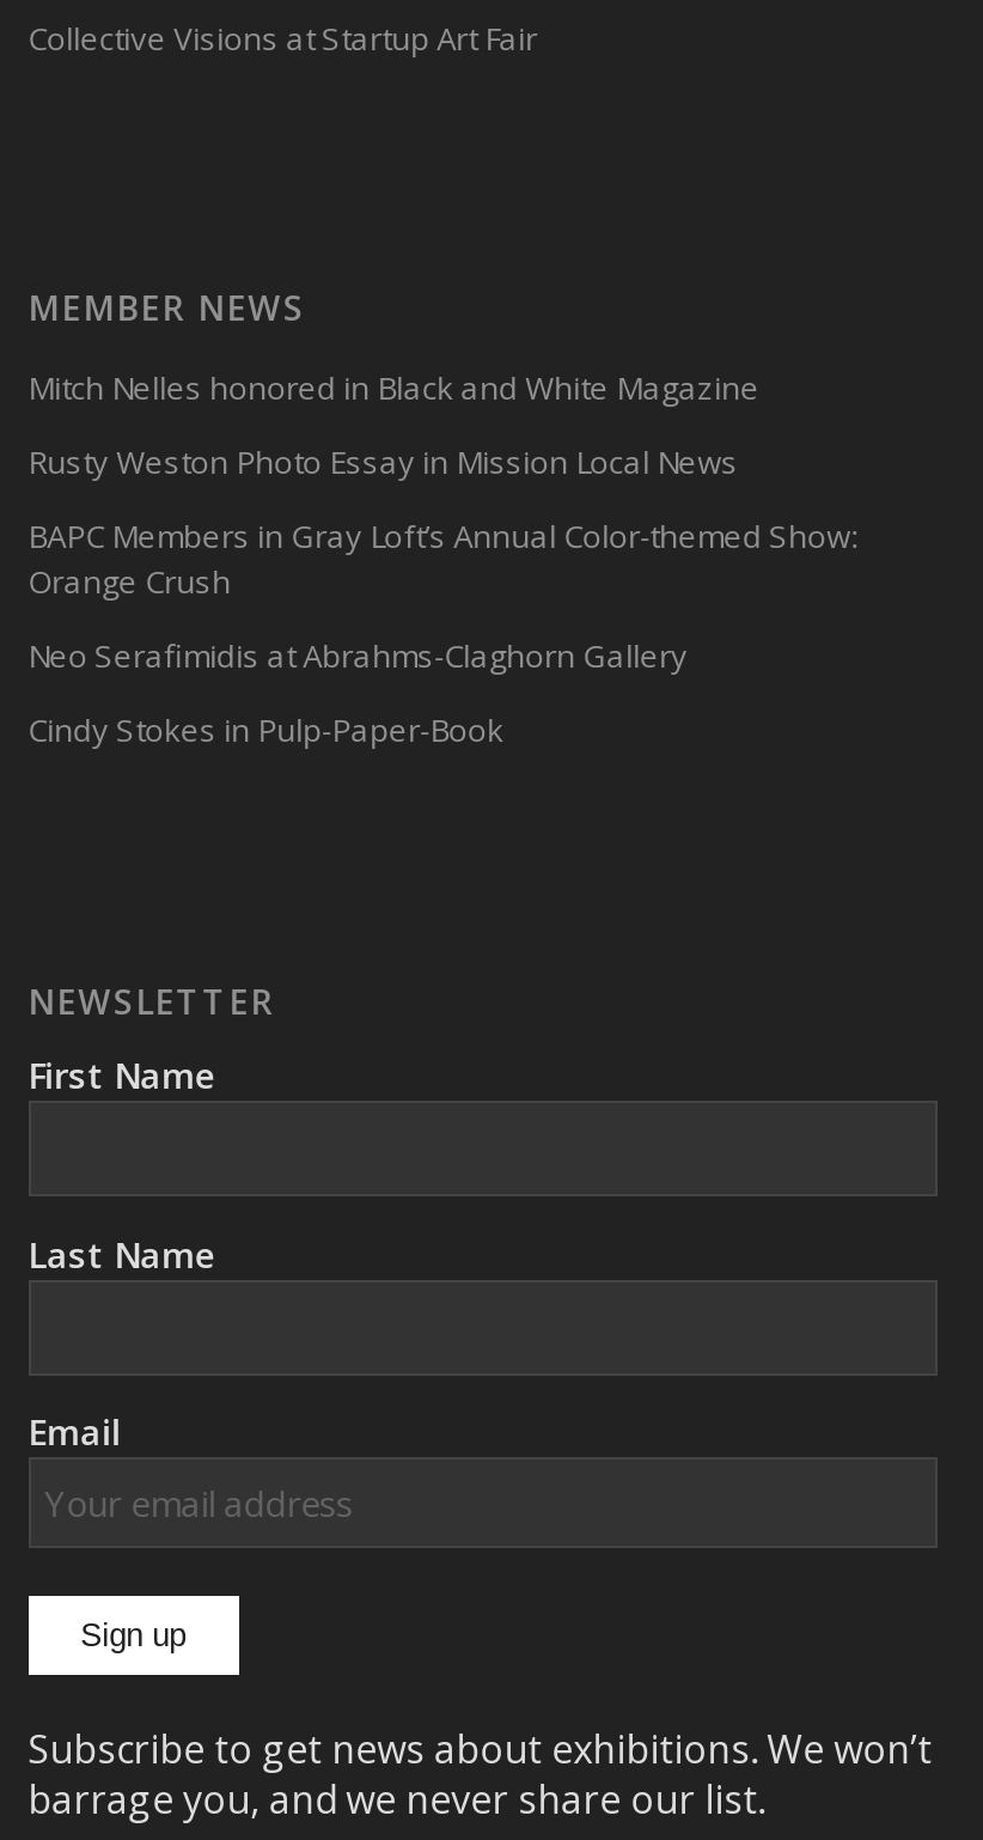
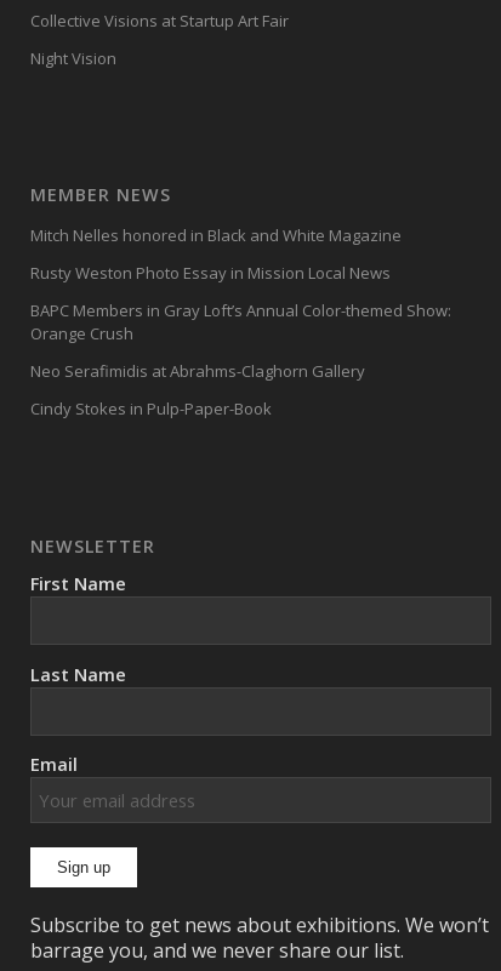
none -> [30,48,116,69] Night Vision

